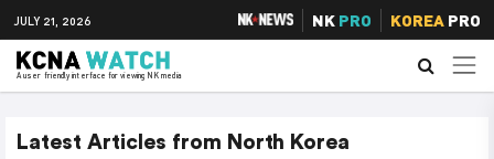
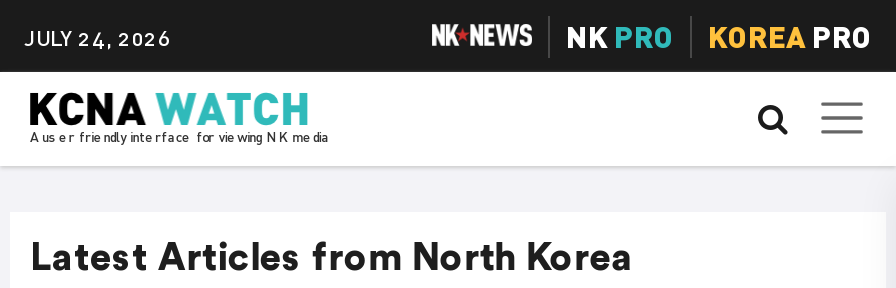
[13,13,90,28] JULY 21, 2026 -> [24,24,170,50] JULY 24, 2026

